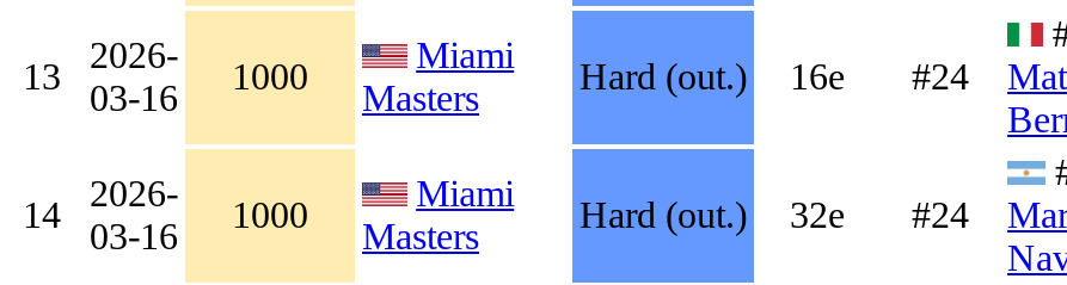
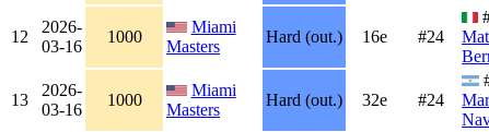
[23,56,61,96] 13 -> [11,27,28,46] 12
[23,194,61,234] 14 -> [11,90,28,109] 13

